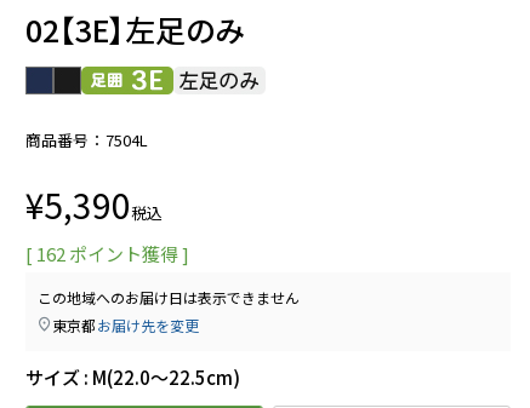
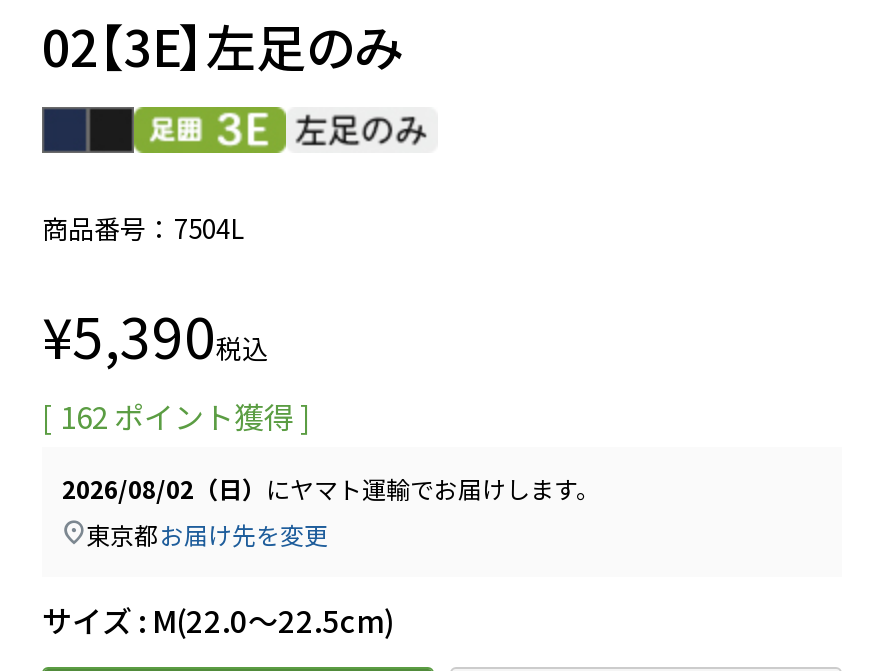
[38,287,300,308] この地域へのお届け日は表示できません -> [62,471,600,505] 2026/08/02（日）にヤマト運輸でお届けします。

